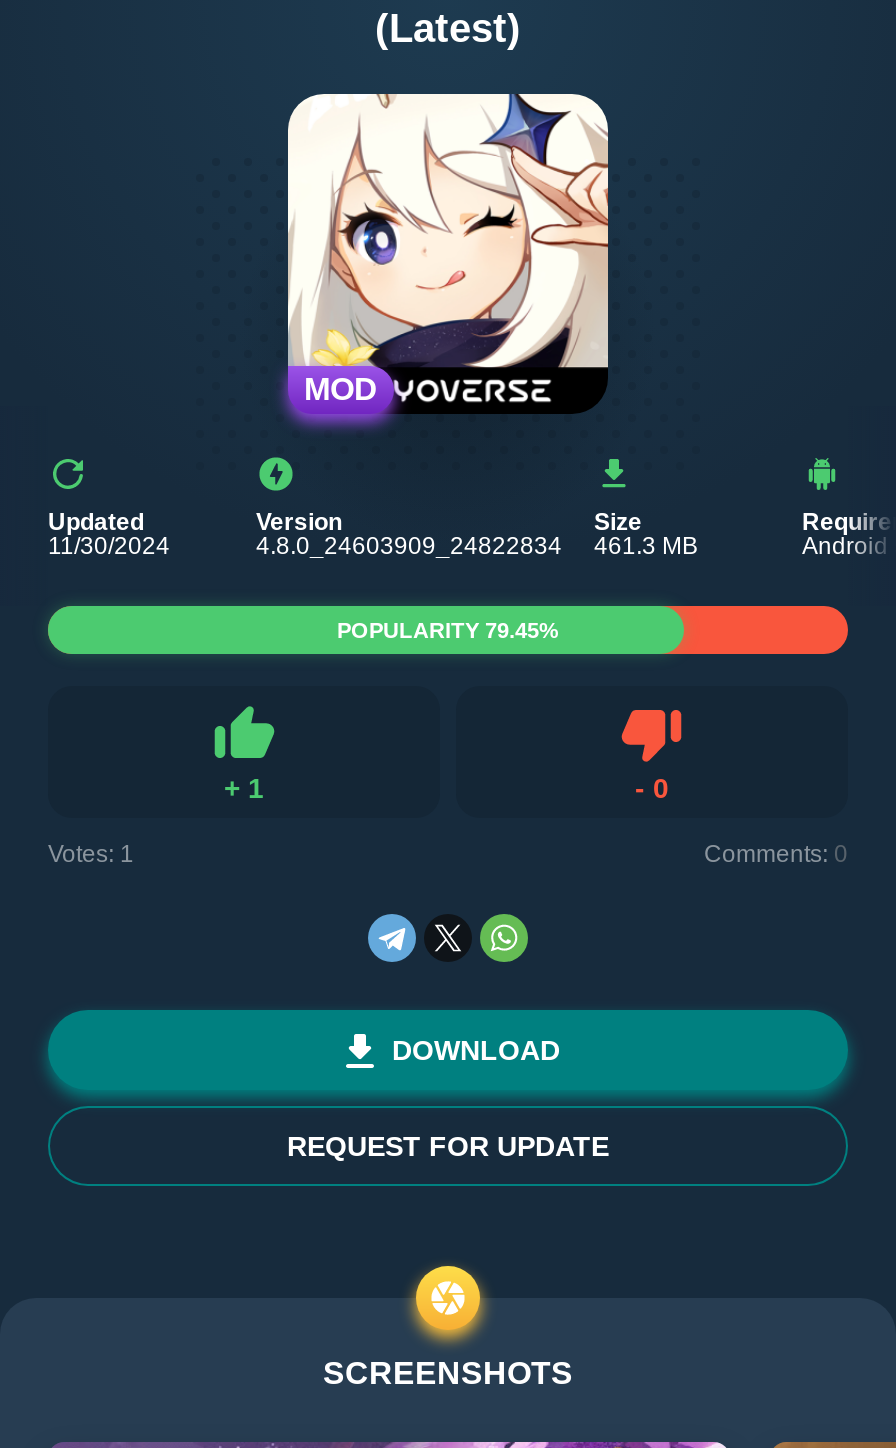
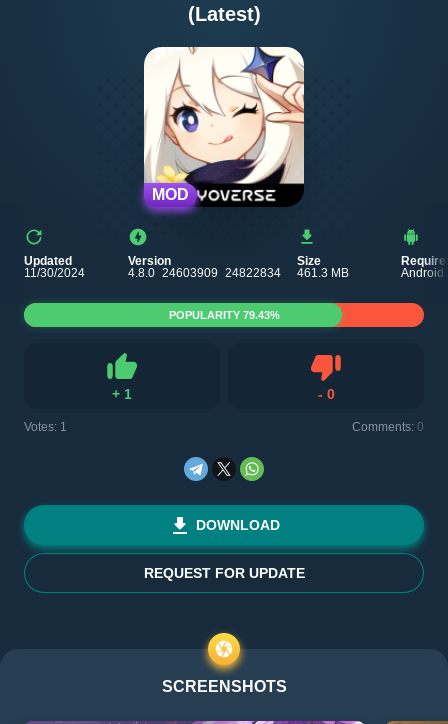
[337,618,559,642] POPULARITY 79.45% -> [168,309,279,321] POPULARITY 79.43%

